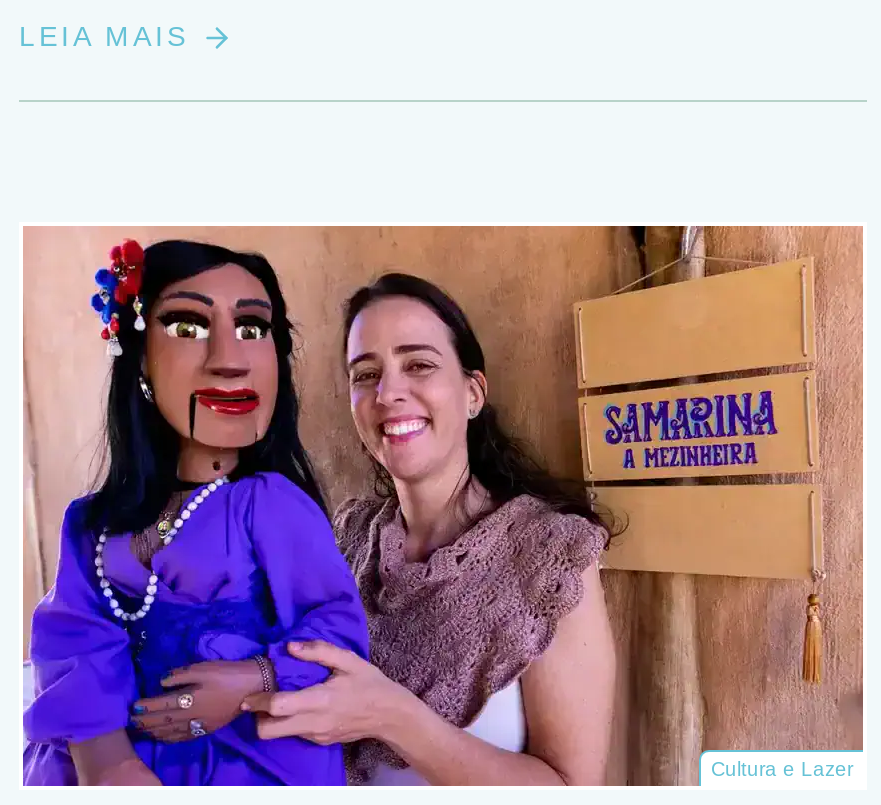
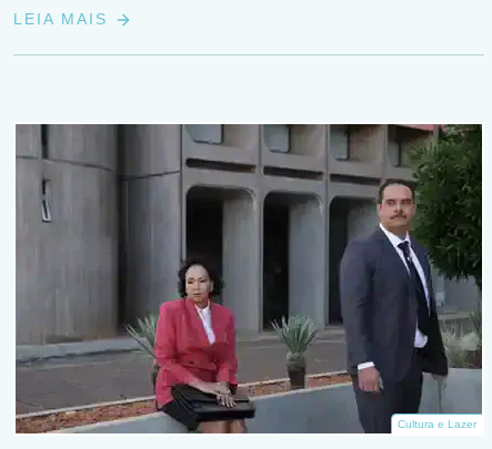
[21,224,865,788] [image] -> [14,123,483,435] [image]

